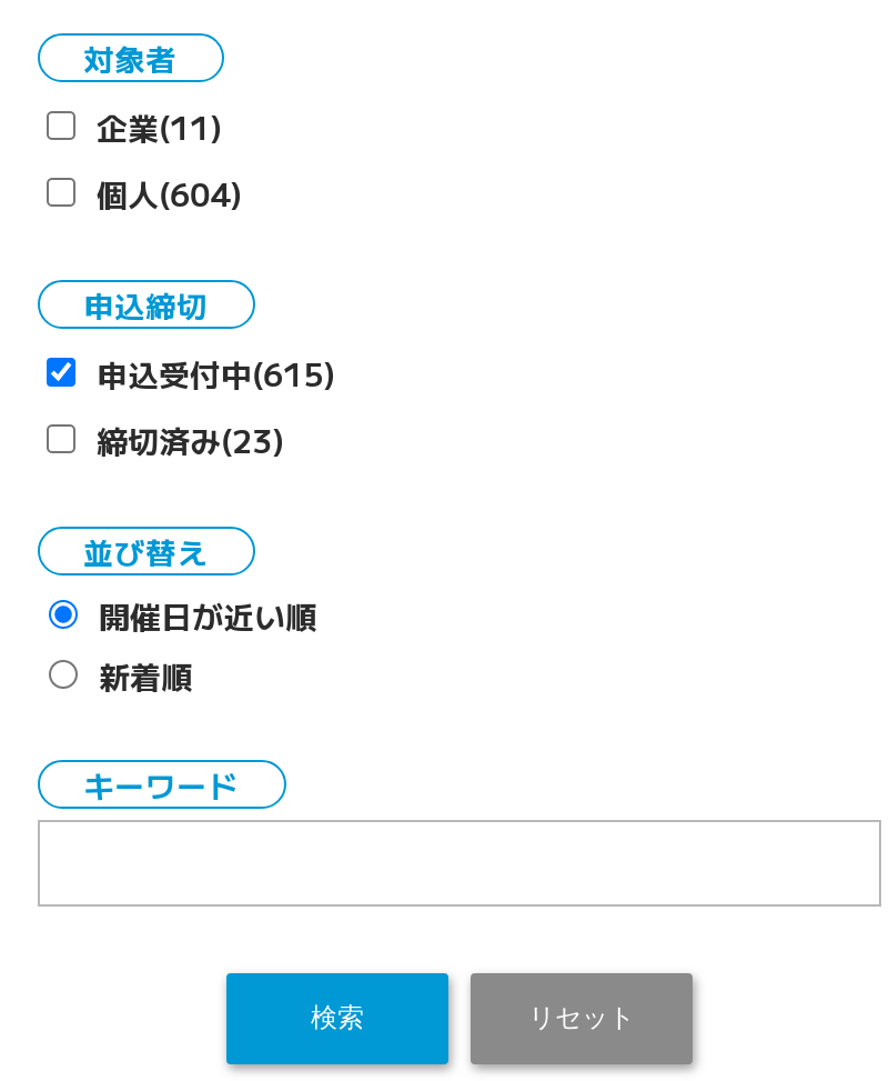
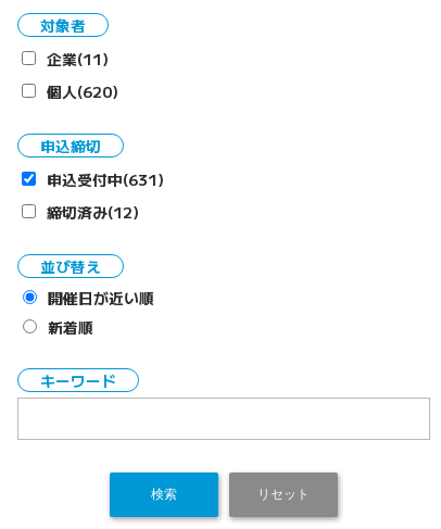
[97,173,243,217] 個人(604) -> [46,80,118,102] 個人(620)
[97,353,337,397] 申込受付中(615) -> [46,168,164,190] 申込受付中(631)
[97,419,285,464] 締切済み(23) -> [46,201,139,222] 締切済み(12)

